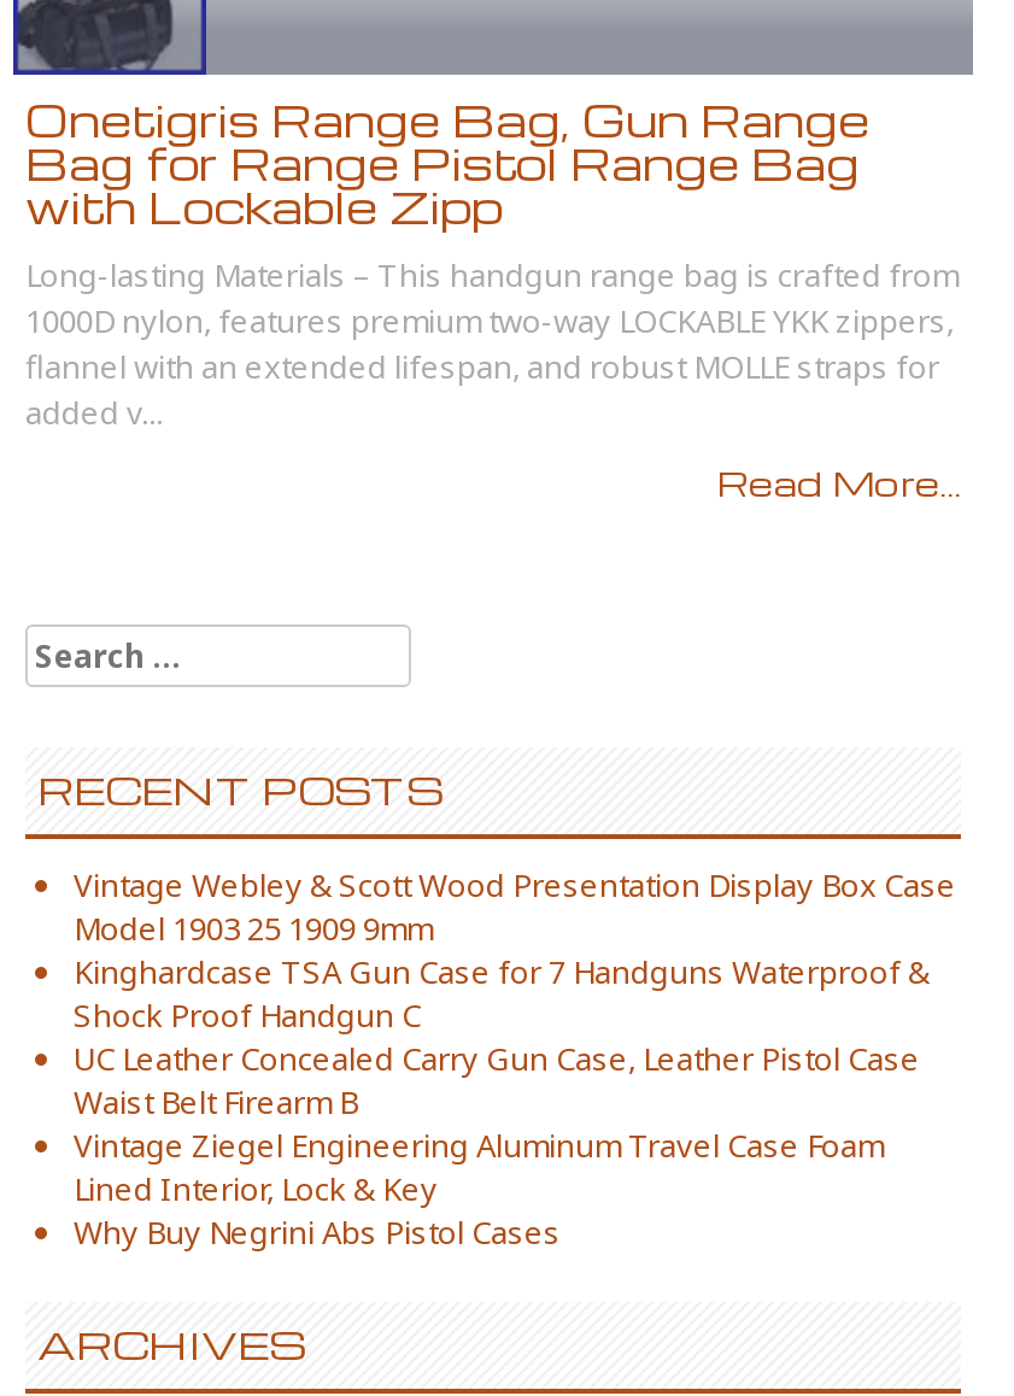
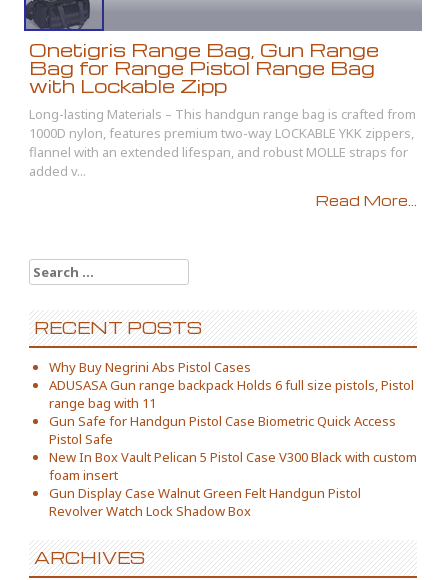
[74,863,956,1210] Vintage Webley & Scott Wood Presentation Display Box Case | Model 1903 25 1909 9mm | Kinghardcase TSA Gun Case for 7 Handguns Waterproof & | Shock Proof Handgun C | UC Leather Concealed Carry Gun Case, Leather Pistol Case | Waist Belt Firearm B | Vintage Ziegel Engineering Aluminum Travel Case Foam | Lined Interior, Lock & Key -> none
moved [74,1210,561,1254] -> [49,358,251,376]: Why Buy Negrini Abs Pistol Cases
none -> [49,376,417,520] ADUSASA Gun range backpack Holds 6 full size pistols, Pistol | range bag with 11 | Gun Safe for Handgun Pistol Case Biometric Quick Access | Pistol Safe | New In Box Vault Pelican 5 Pistol Case V300 Black with custom | foam insert | Gun Display Case Walnut Green Felt Handgun Pistol | Revolver Watch Lock Shadow Box

